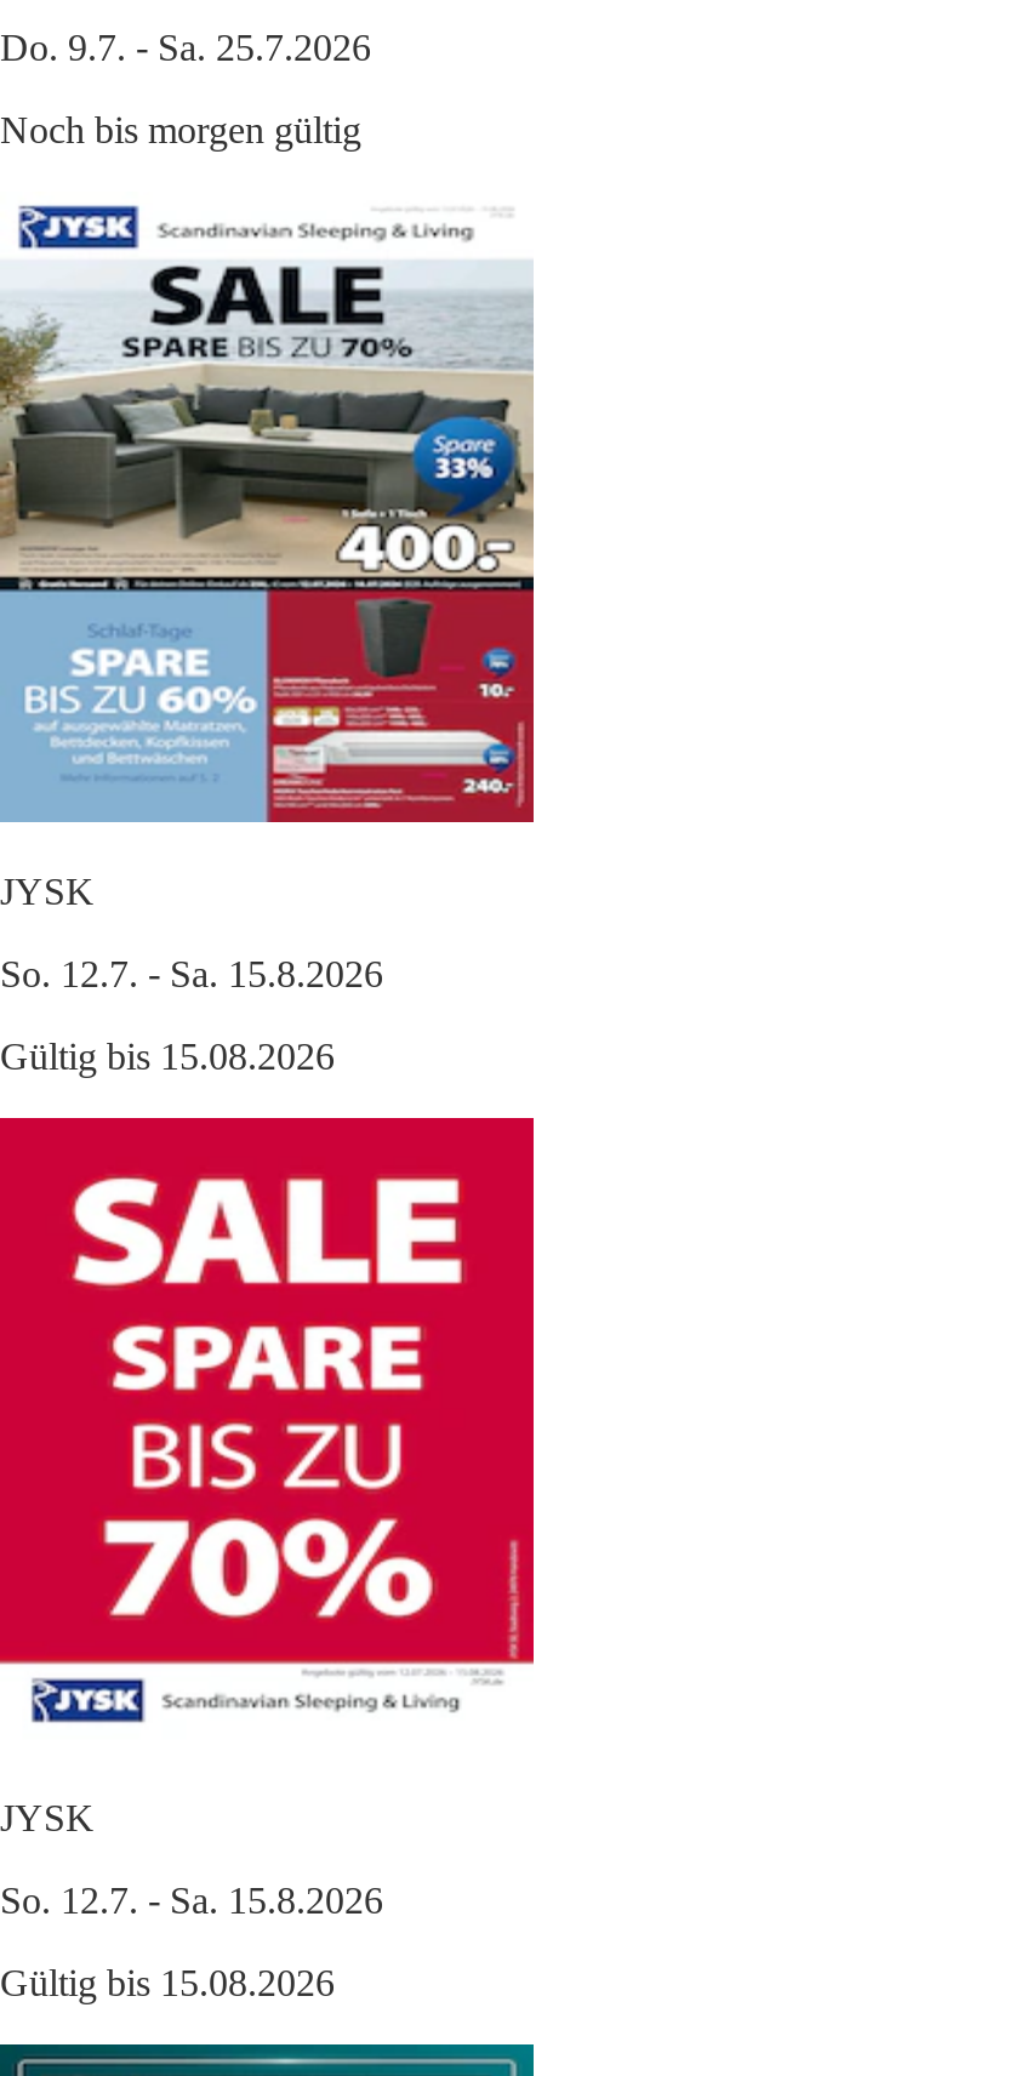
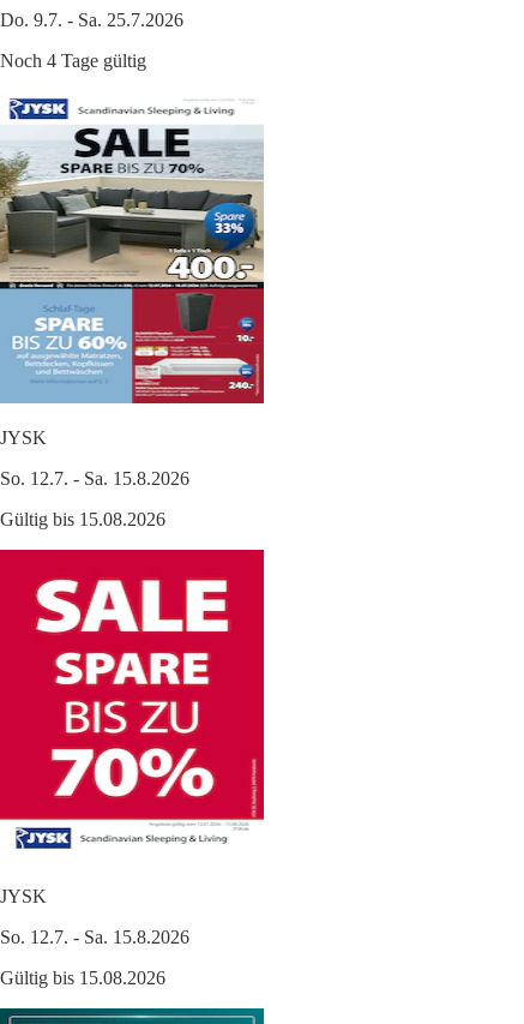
[0,110,361,151] Noch bis morgen gültig -> [0,51,146,71] Noch 4 Tage gültig

